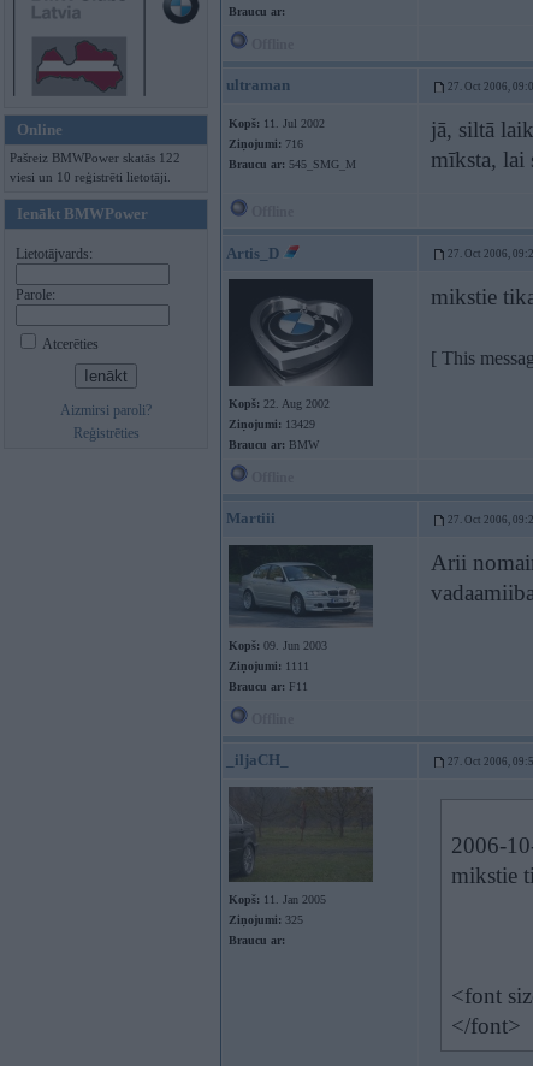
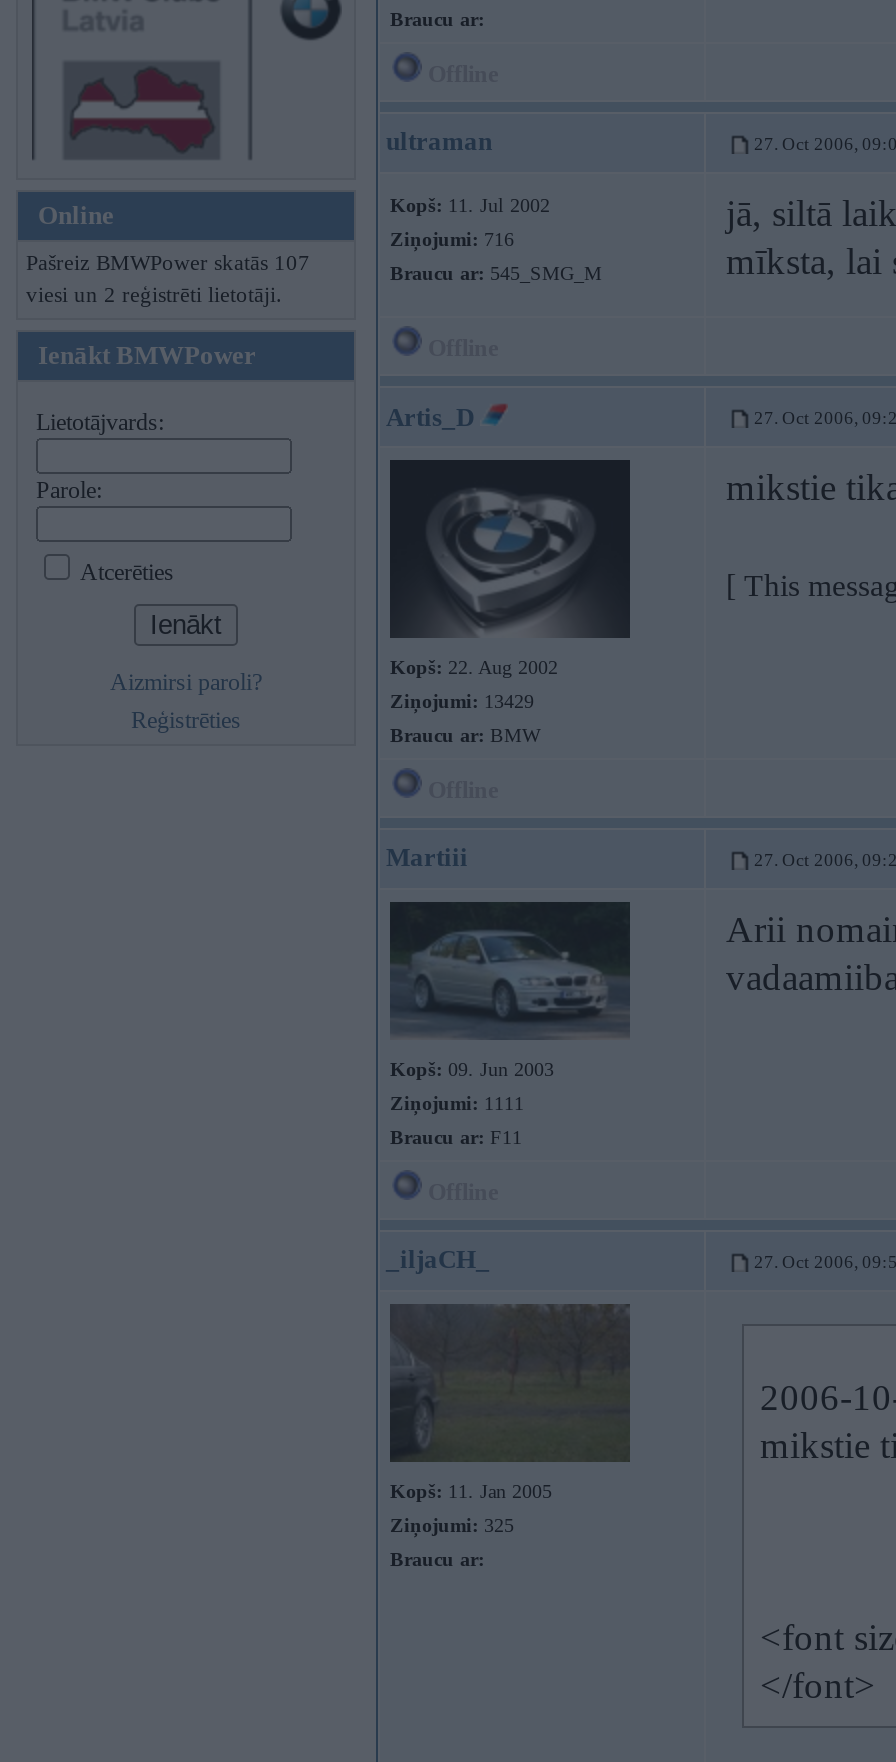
[10,150,180,165] Pašreiz BMWPower skatās 122 -> [26,250,310,274] Pašreiz BMWPower skatās 107
[10,170,171,184] viesi un 10 reģistrēti lietotāji. -> [26,282,282,306] viesi un 2 reģistrēti lietotāji.

